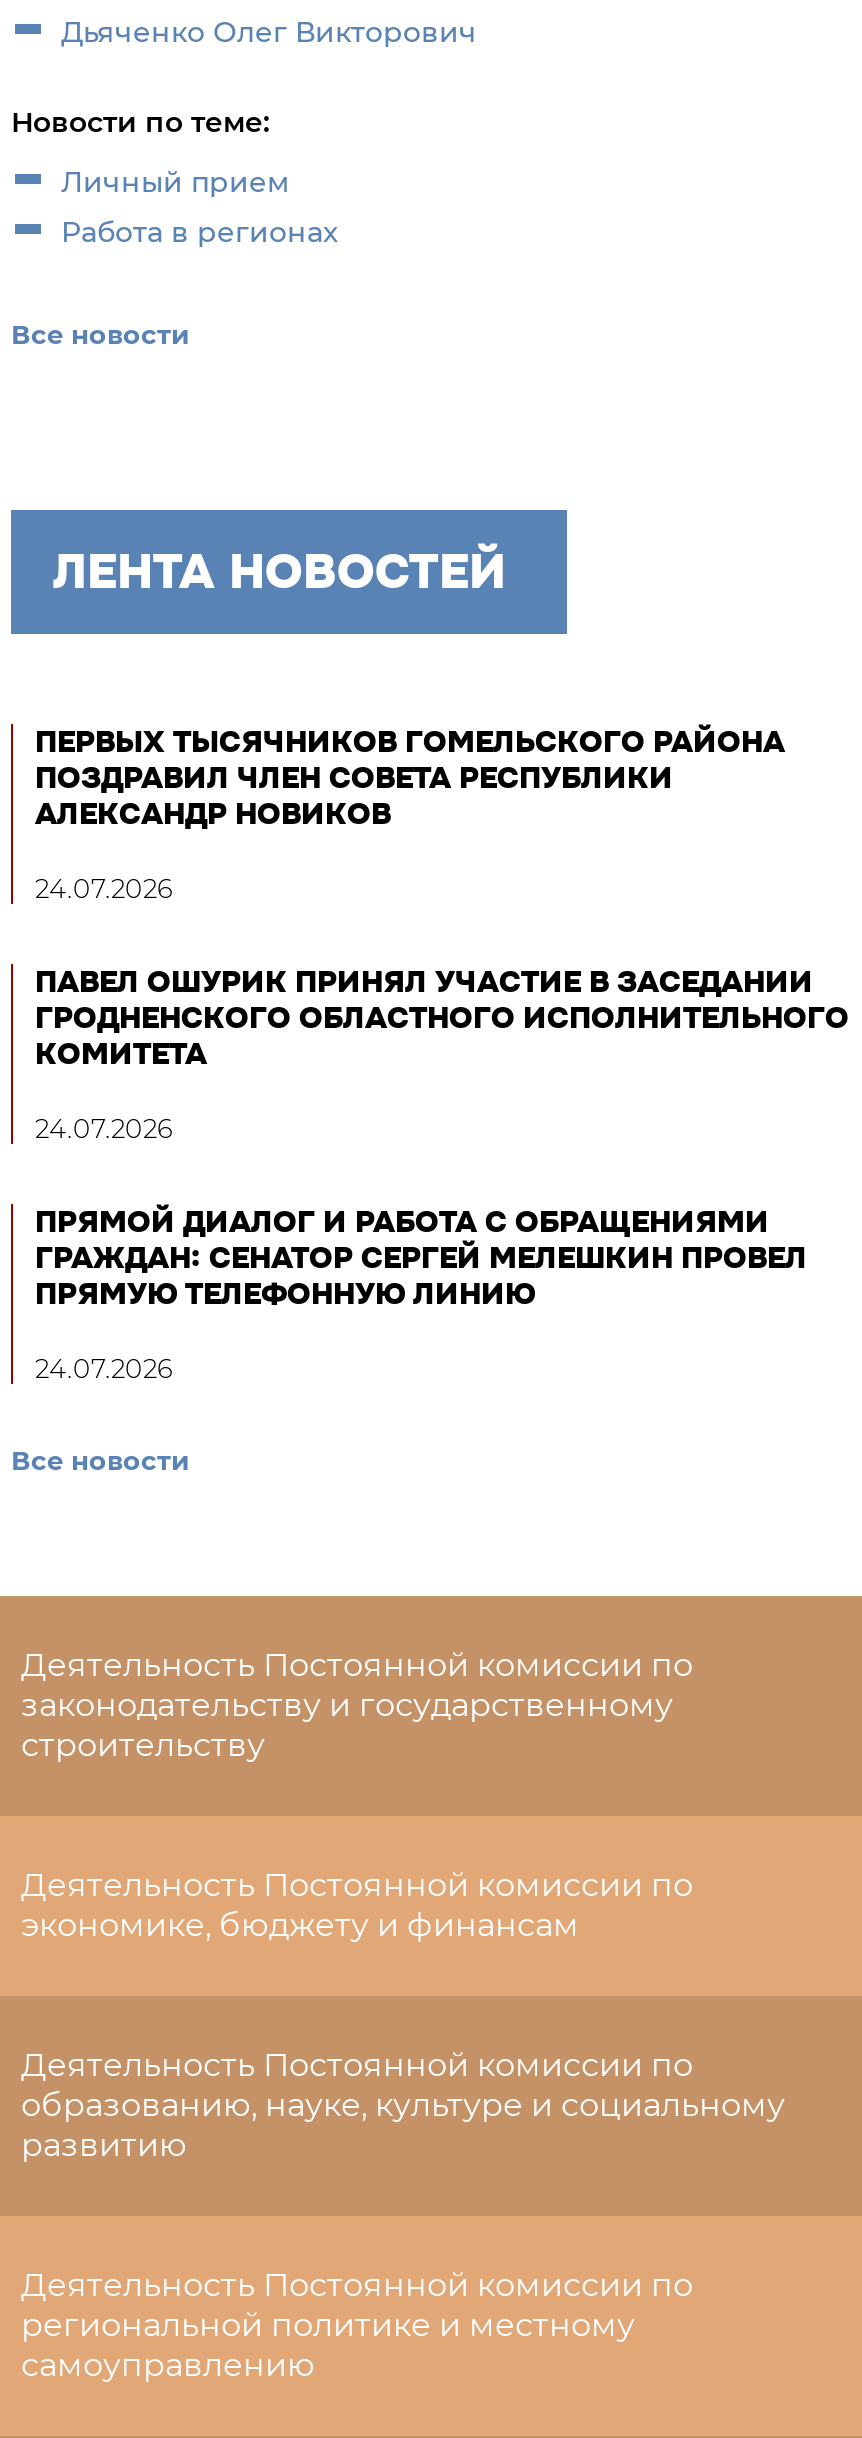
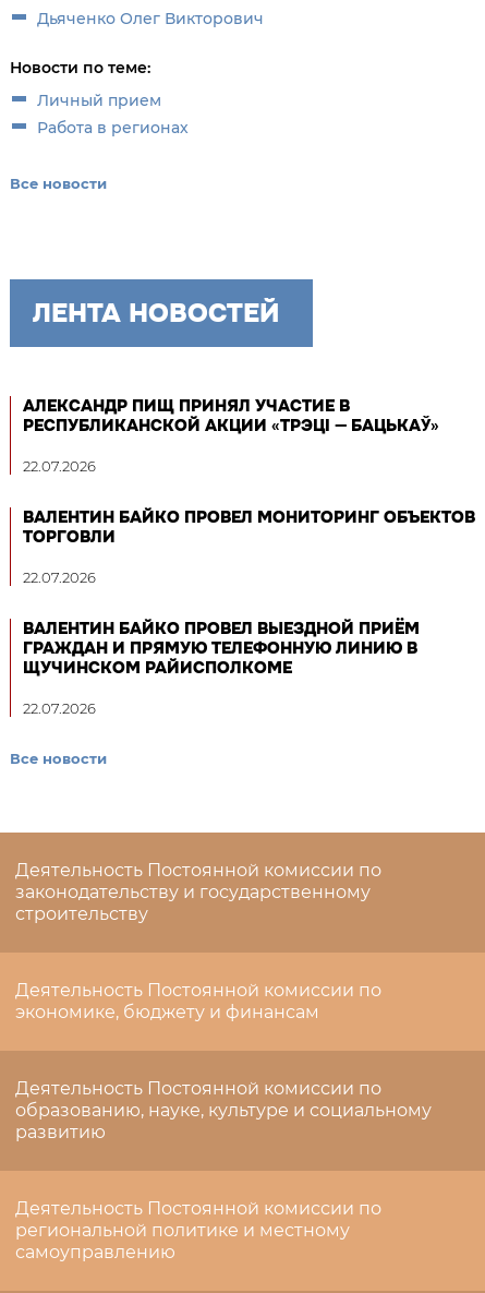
[35,722,785,834] ПЕРВЫХ ТЫСЯЧНИКОВ ГОМЕЛЬСКОГО РАЙОНА | ПОЗДРАВИЛ ЧЛЕН СОВЕТА РЕСПУБЛИКИ | АЛЕКСАНДР НОВИКОВ -> [23,395,439,436] АЛЕКСАНДР ПИЩ ПРИНЯЛ УЧАСТИЕ В | РЕСПУБЛИКАНСКОЙ АКЦИИ «ТРЭЦІ — БАЦЬКАЎ»
[35,872,173,904] 24.07.2026 -> [23,457,96,475] 22.07.2026
[35,962,849,1074] ПАВЕЛ ОШУРИК ПРИНЯЛ УЧАСТИЕ В ЗАСЕДАНИИ | ГРОДНЕНСКОГО ОБЛАСТНОГО ИСПОЛНИТЕЛЬНОГО | КОМИТЕТА -> [23,506,475,548] ВАЛЕНТИН БАЙКО ПРОВЕЛ МОНИТОРИНГ ОБЪЕКТОВ | ТОРГОВЛИ
[35,1112,173,1144] 24.07.2026 -> [23,568,96,586] 22.07.2026
[35,1202,807,1314] ПРЯМОЙ ДИАЛОГ И РАБОТА С ОБРАЩЕНИЯМИ | ГРАЖДАН: СЕНАТОР СЕРГЕЙ МЕЛЕШКИН ПРОВЕЛ | ПРЯМУЮ ТЕЛЕФОННУЮ ЛИНИЮ -> [23,618,420,679] ВАЛЕНТИН БАЙКО ПРОВЕЛ ВЫЕЗДНОЙ ПРИЁМ | ГРАЖДАН И ПРЯМУЮ ТЕЛЕФОННУЮ ЛИНИЮ В | ЩУЧИНСКОМ РАЙИСПОЛКОМЕ
[35,1352,173,1384] 24.07.2026 -> [23,699,96,717] 22.07.2026

